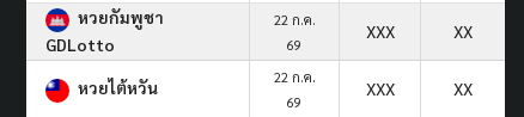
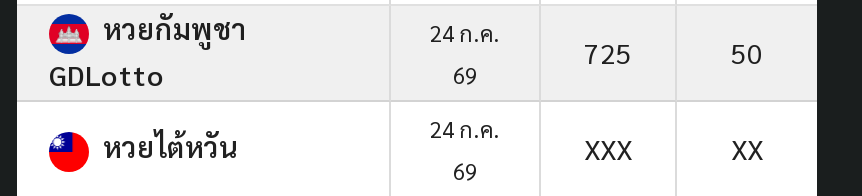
[273,11,315,28] 22 ก.ค. -> [430,18,500,48] 24 ก.ค.
[365,20,473,42] XXX | XX -> [584,34,763,70] 725 | 50
[273,68,315,86] 22 ก.ค. -> [430,114,500,144] 24 ก.ค.

